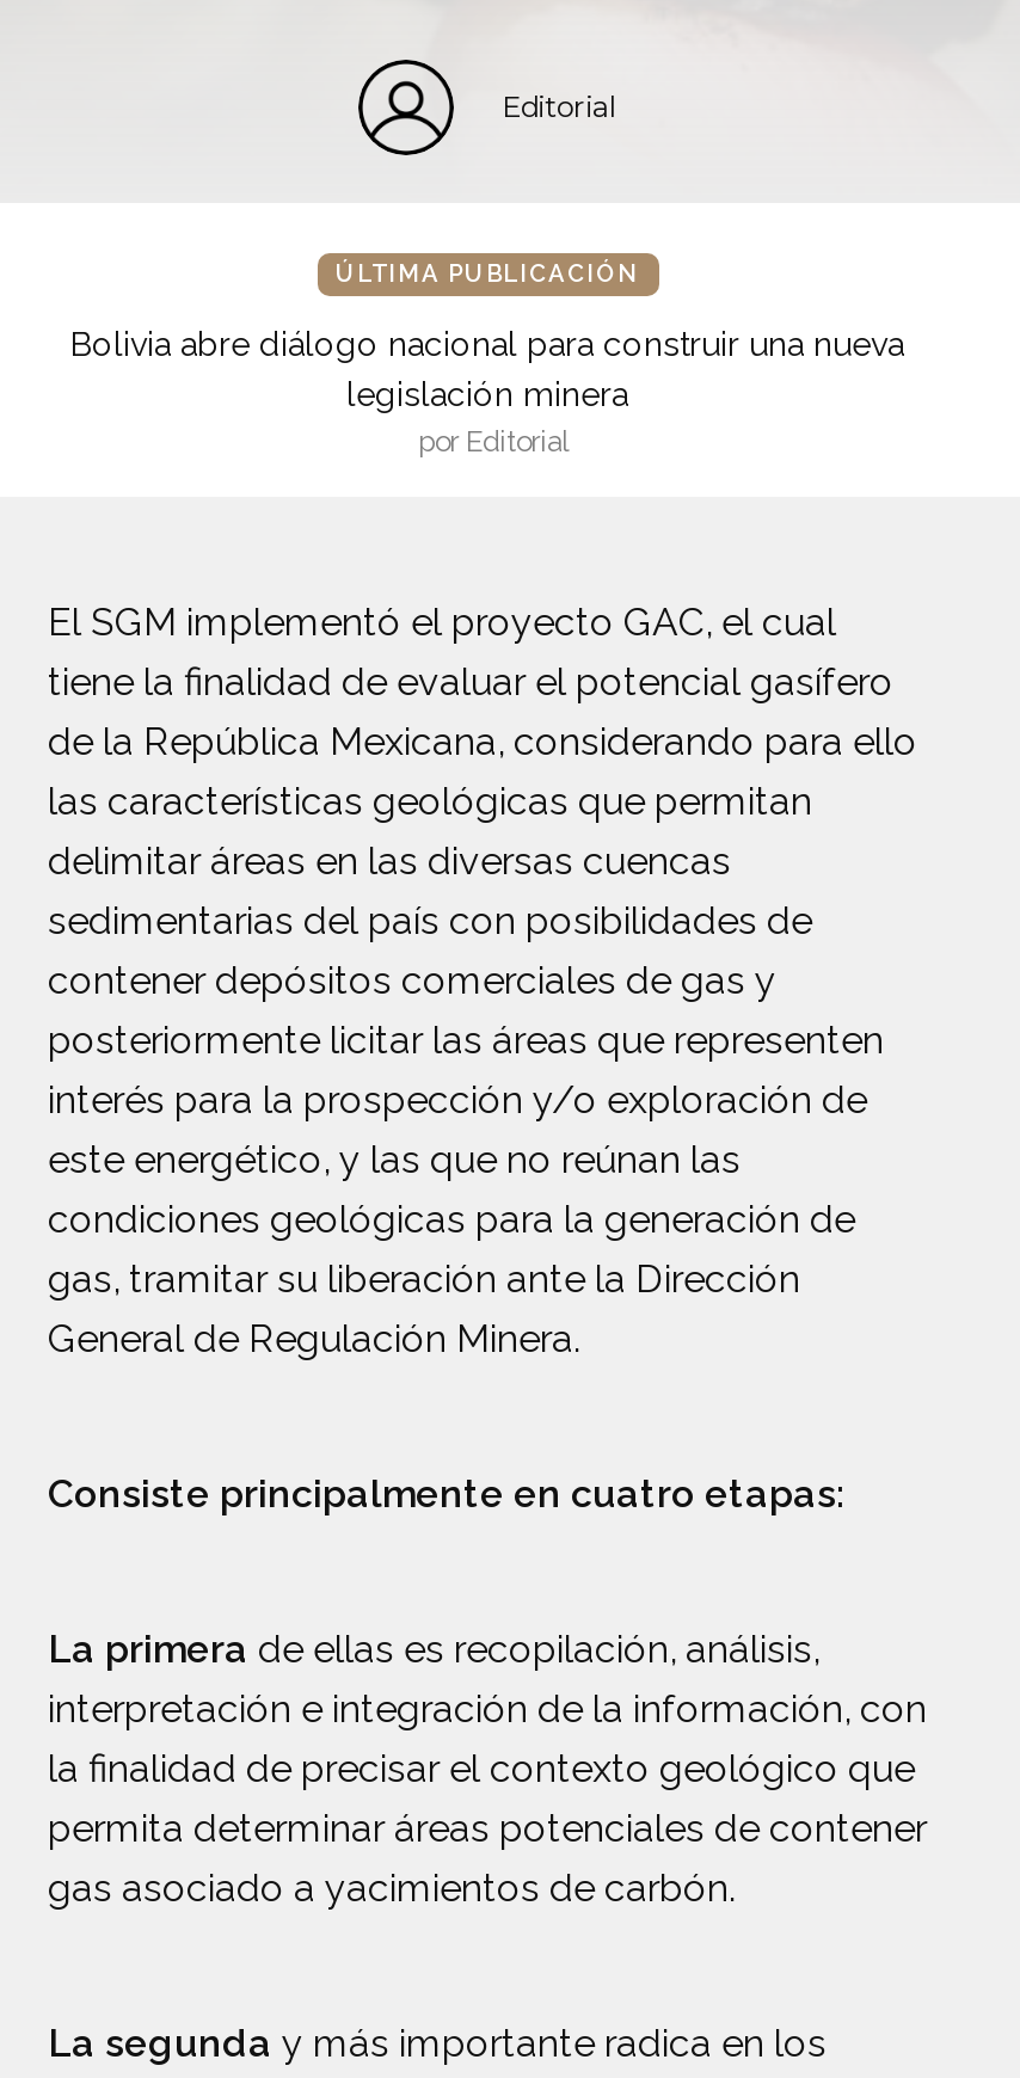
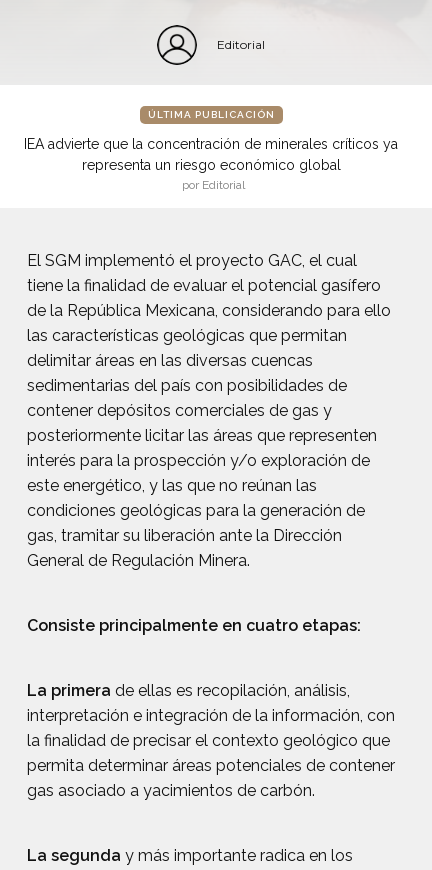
[70,325,904,413] Bolivia abre diálogo nacional para construir una nueva | legislación minera -> [24,136,398,173] IEA advierte que la concentración de minerales críticos ya | representa un riesgo económico global

